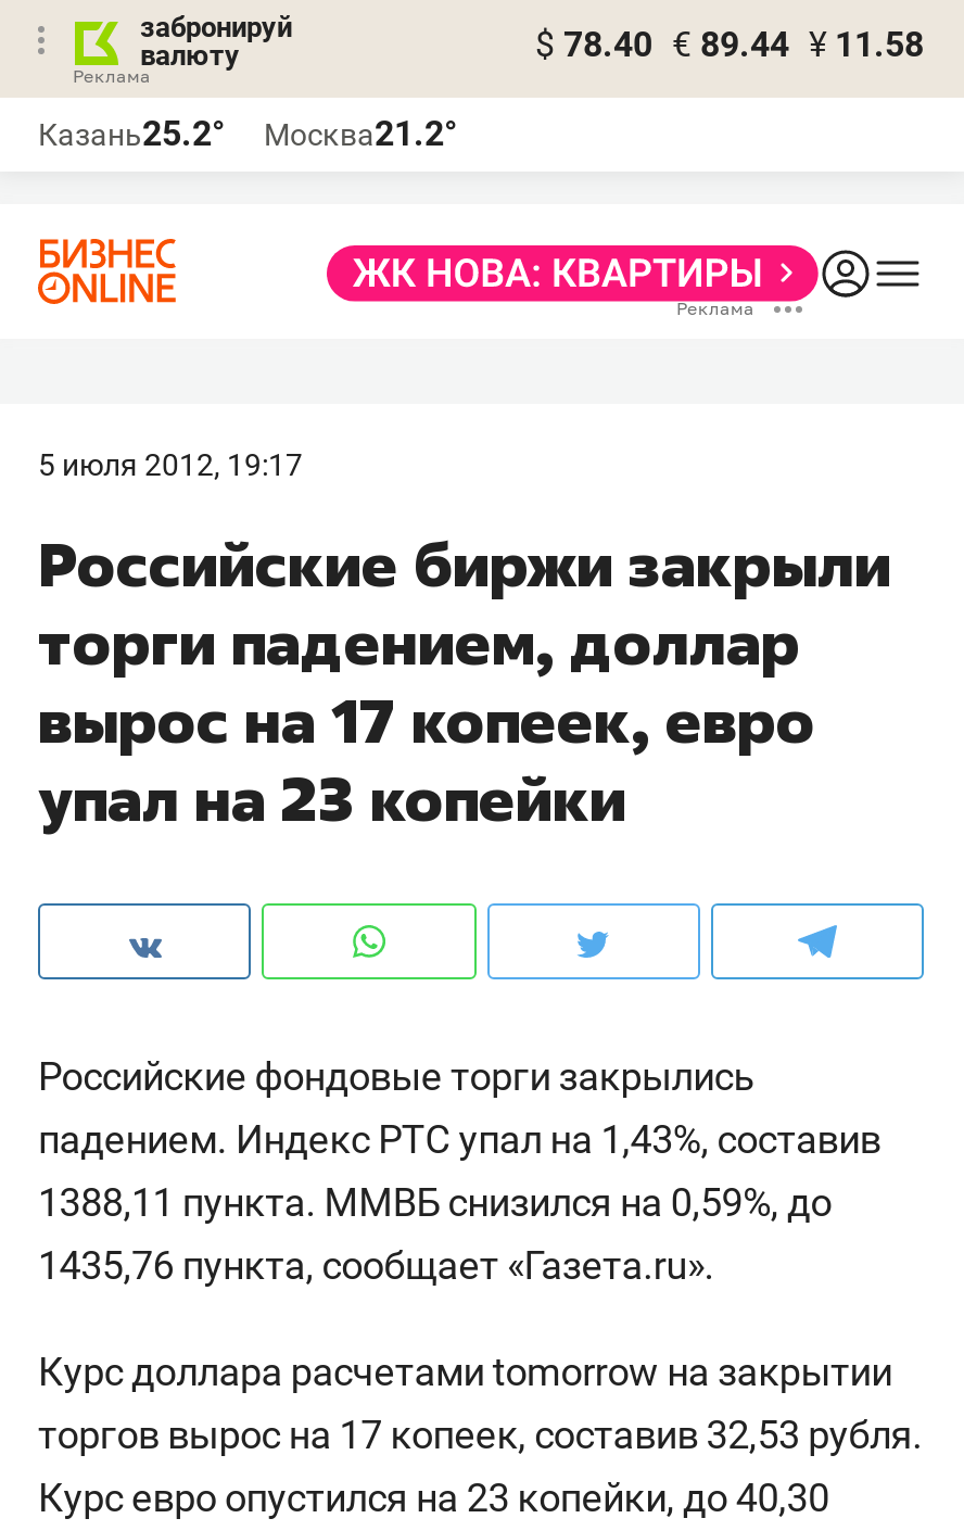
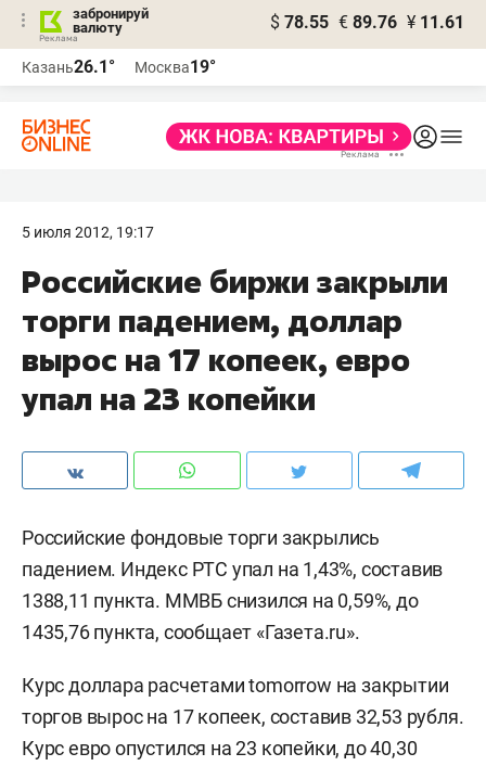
[535,24,924,65] $ 78.40 € 89.44 ¥ 11.58 -> [270,12,464,33] $ 78.55 € 89.76 ¥ 11.61
[38,113,225,154] Казань25.2° -> [22,56,115,77] Казань26.1°
[264,113,457,154] Москва21.2° -> [135,56,216,77] Москва19°

